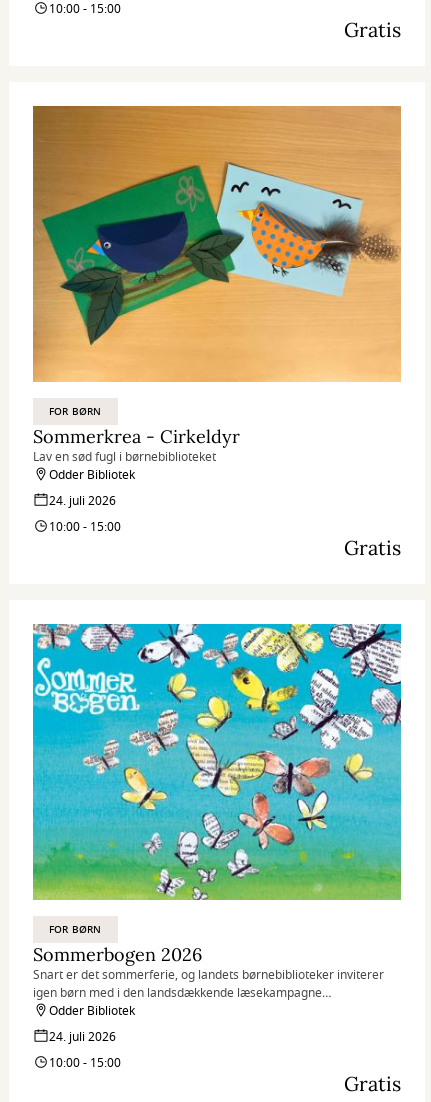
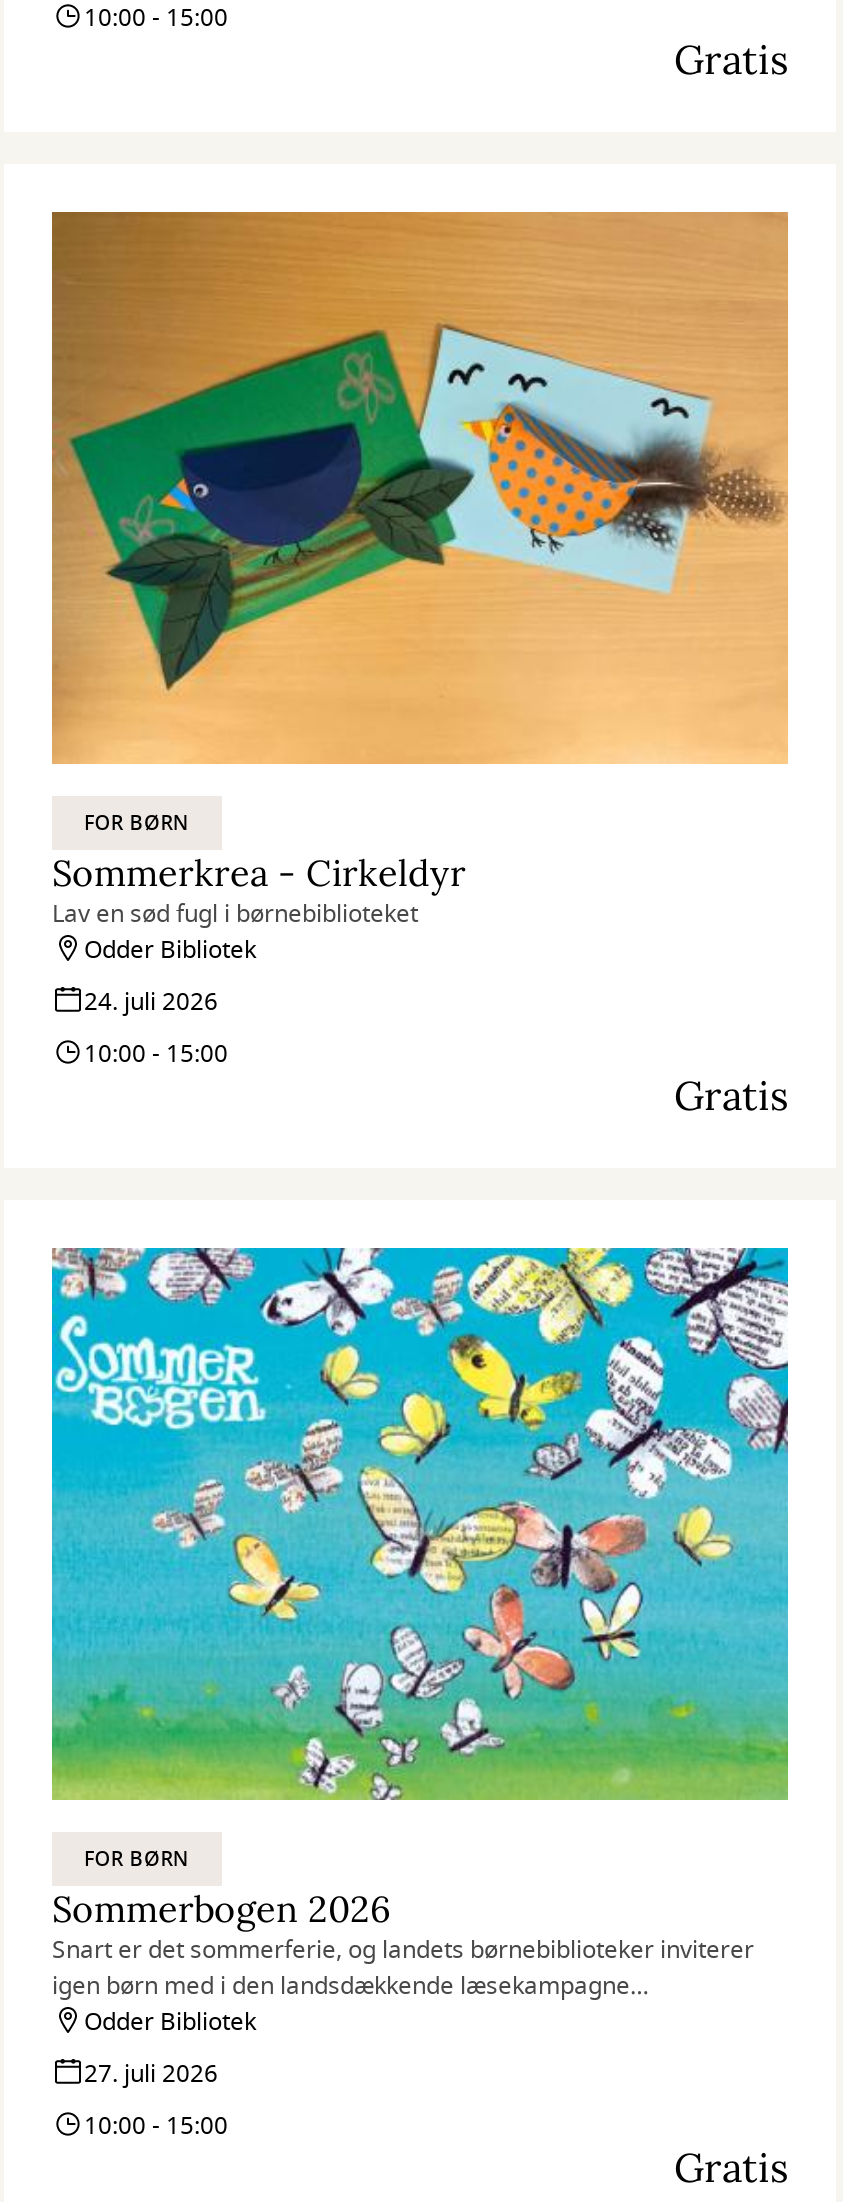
[49,1028,116,1046] 24. juli 2026 -> [84,2056,218,2092] 27. juli 2026

